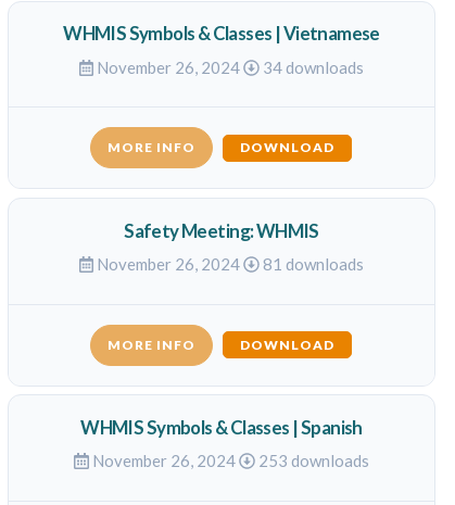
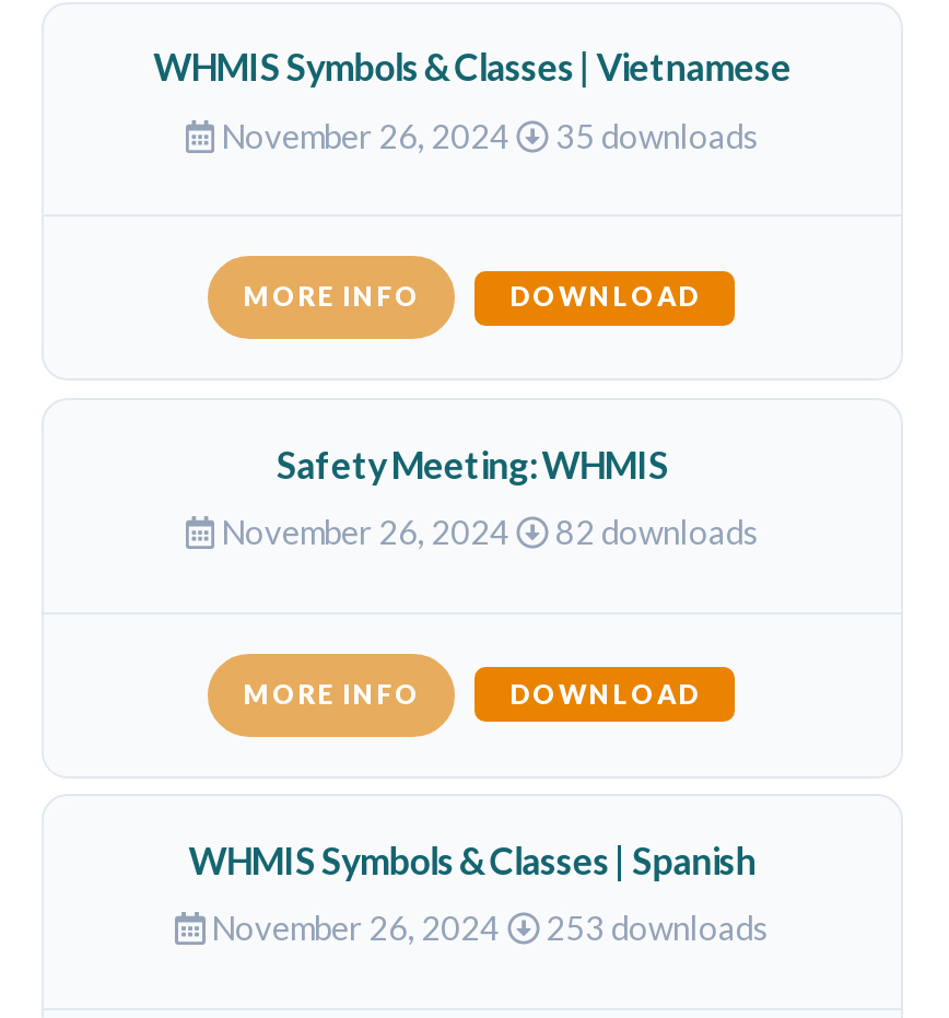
[93,57,364,77] November 26, 2024 34 downloads -> [214,115,759,155] November 26, 2024 35 downloads
[93,254,364,274] November 26, 2024 81 downloads -> [214,512,759,551] November 26, 2024 82 downloads

